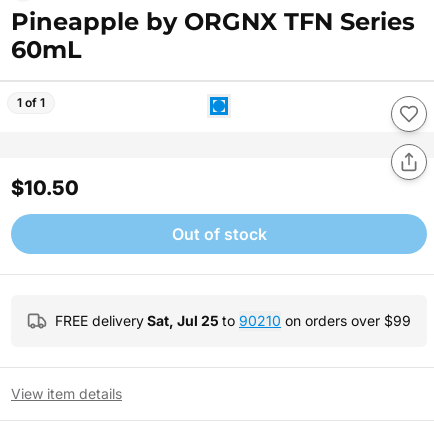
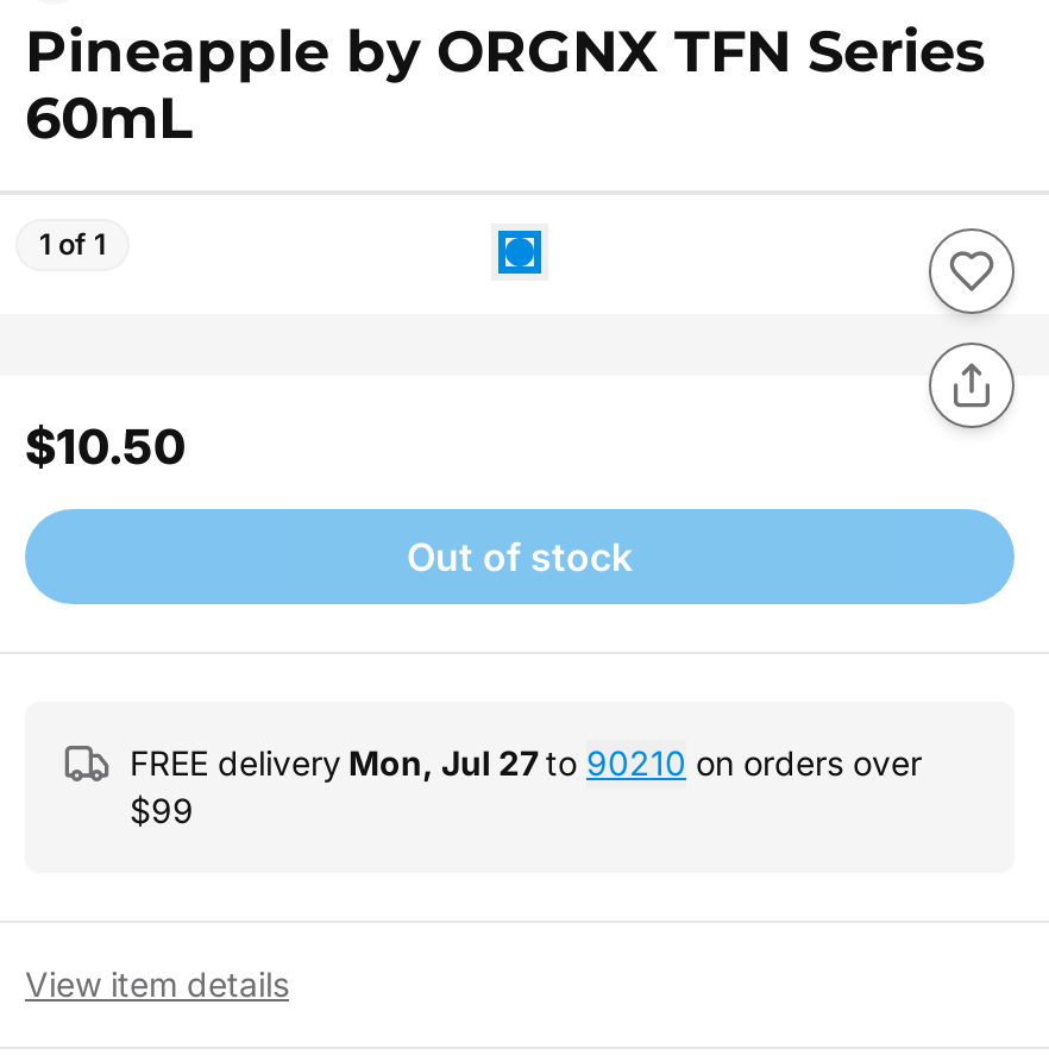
[55,312,411,329] FREE delivery Sat, Jul 25 to 90210 on orders over $99 -> [130,742,922,830] FREE delivery Mon, Jul 27 to 90210 on orders over | $99

